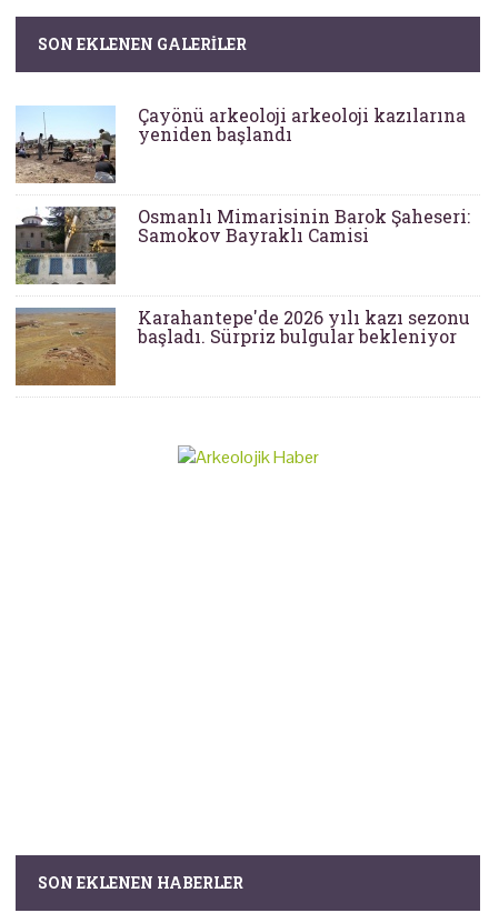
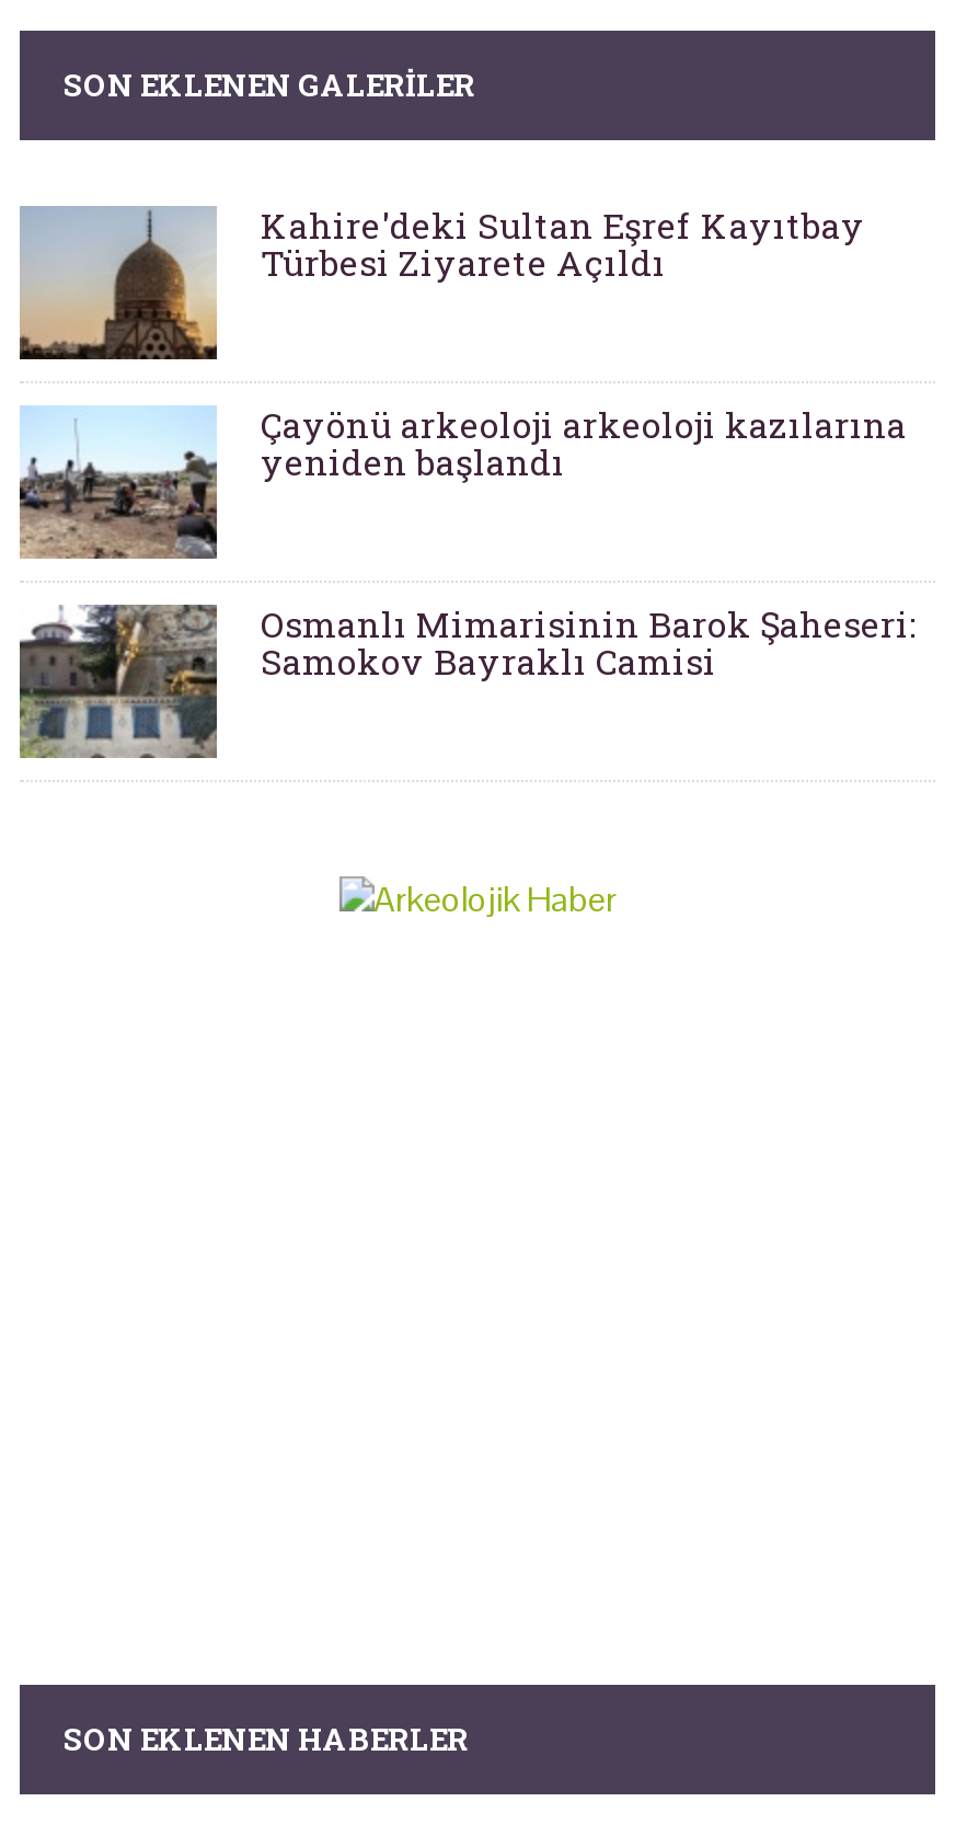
none -> [20,201,865,362] [image] | Kahire'deki Sultan Eşref Kayıtbay | Türbesi Ziyarete Açıldı
moved [13,103,470,246] -> [15,401,916,683]: [image] | Çayönü arkeoloji arkeoloji kazılarına | yeniden başlandı | Osmanlı Mimarisinin Barok Şaheseri: | Samokov Bayraklı Camisi
[14,305,470,387] [image] | Karahantepe'de 2026 yılı kazı sezonu | başladı. Sürpriz bulgular bekleniyor -> none

